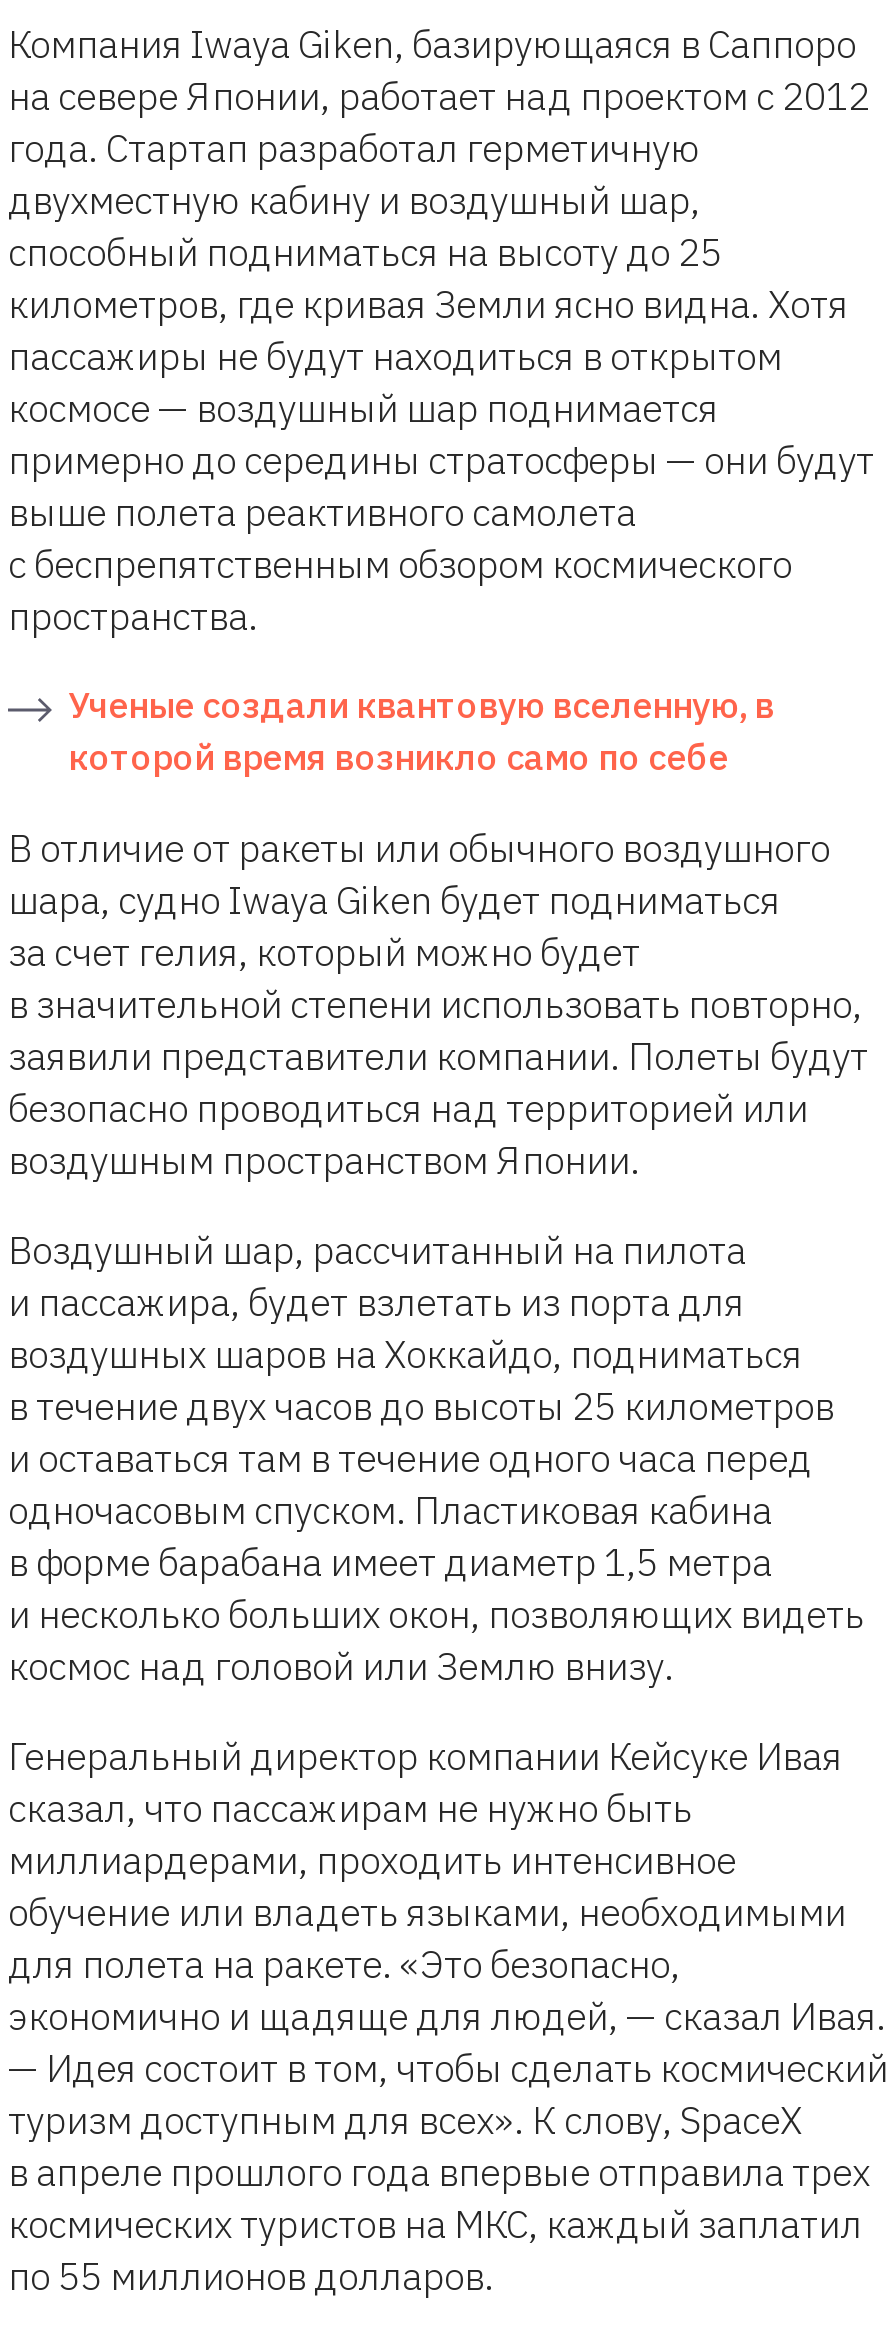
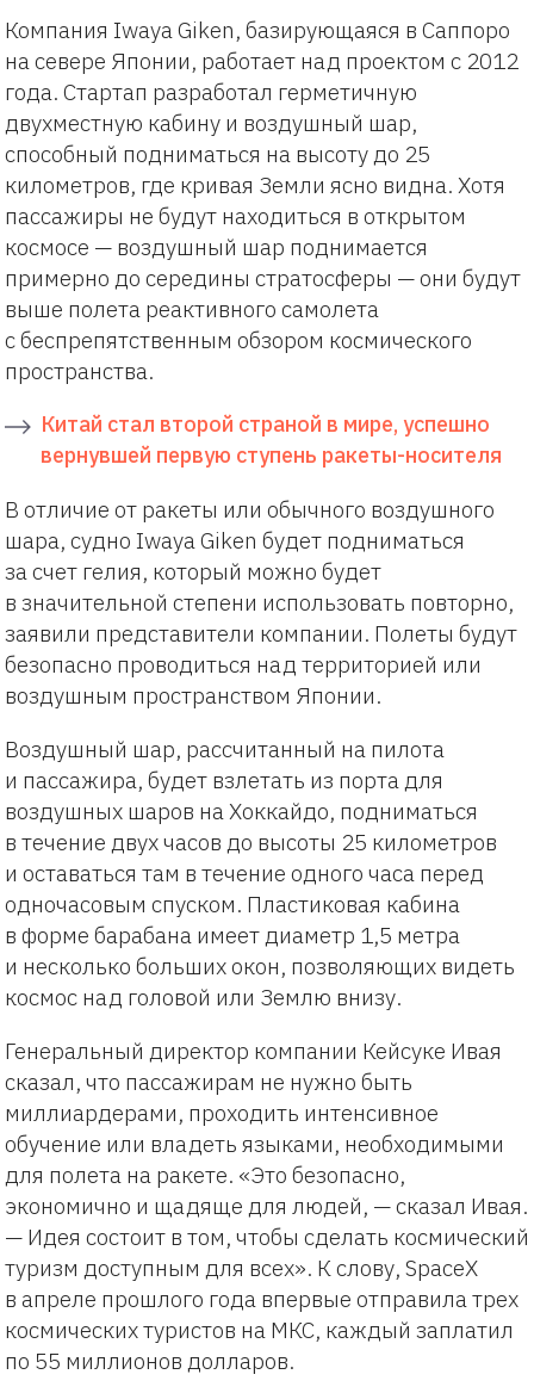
[68,683,774,781] Ученые создали квантовую вселенную, в | которой время возникло само по себе -> [41,411,502,469] Китай стал второй страной в мире, успешно | вернувшей первую ступень ракеты-носителя

